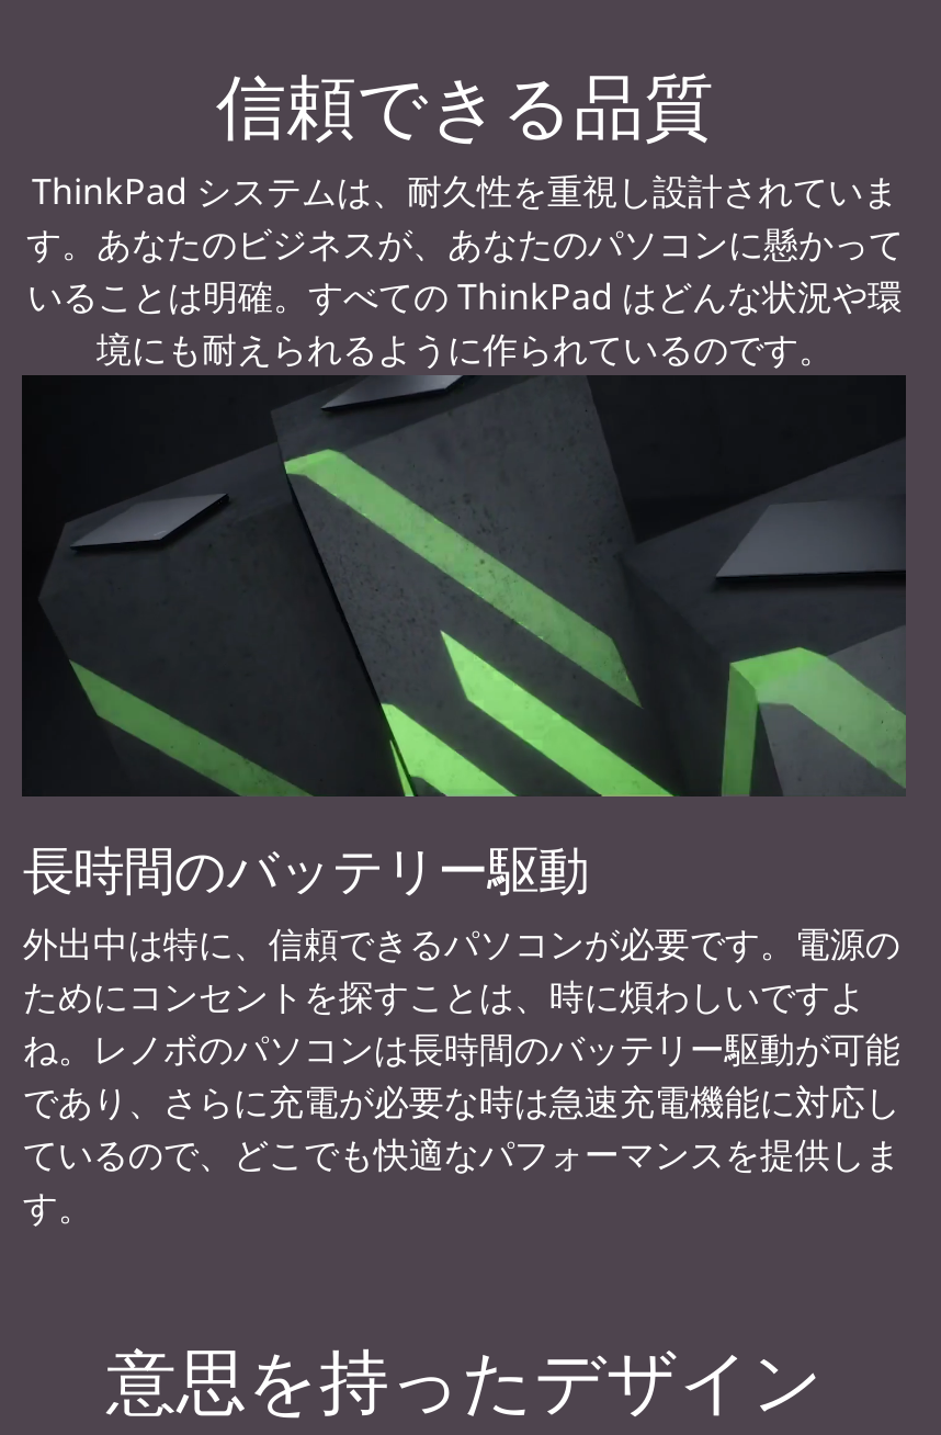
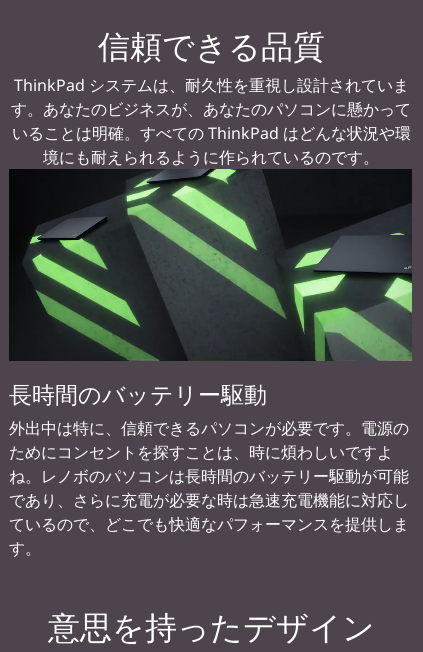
[70,377,906,799] [image] -> [29,170,413,361] [image]

